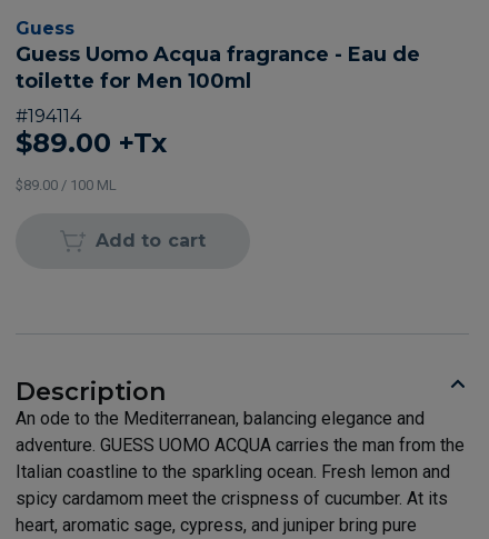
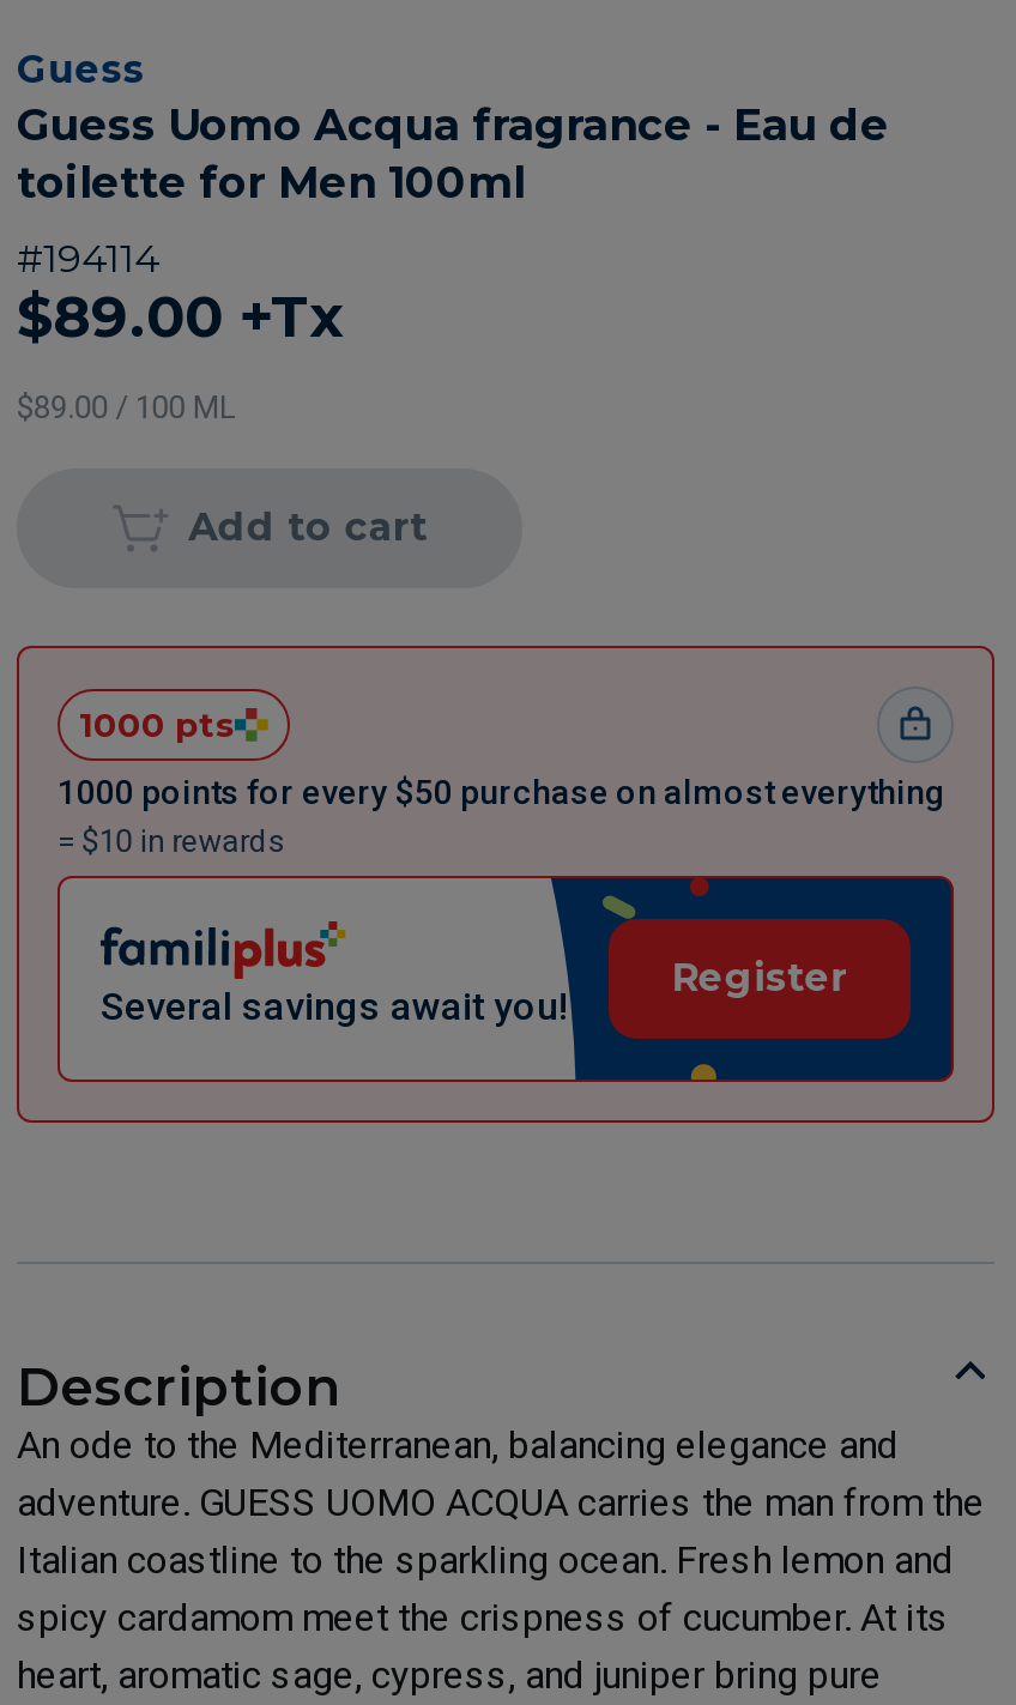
none -> [14,643,997,1125] [image] | 1000 pts | 1000 points for every $50 purchase on almost everything | = $10 in rewards
none -> [101,984,568,1029] Several savings await you!
none -> [671,955,848,1000] Register

